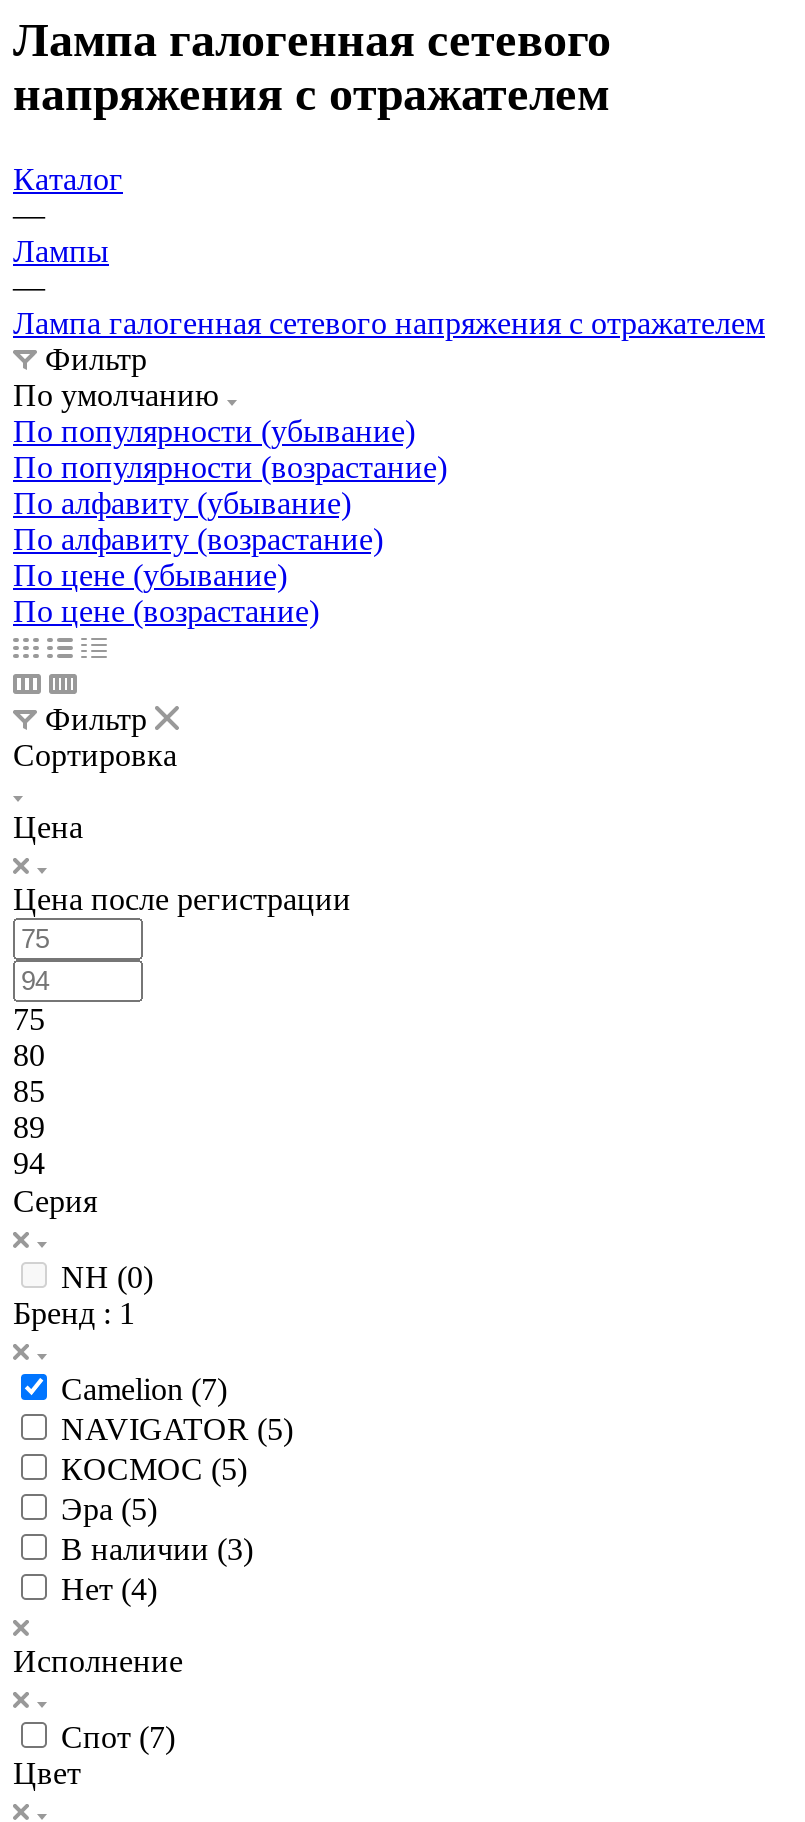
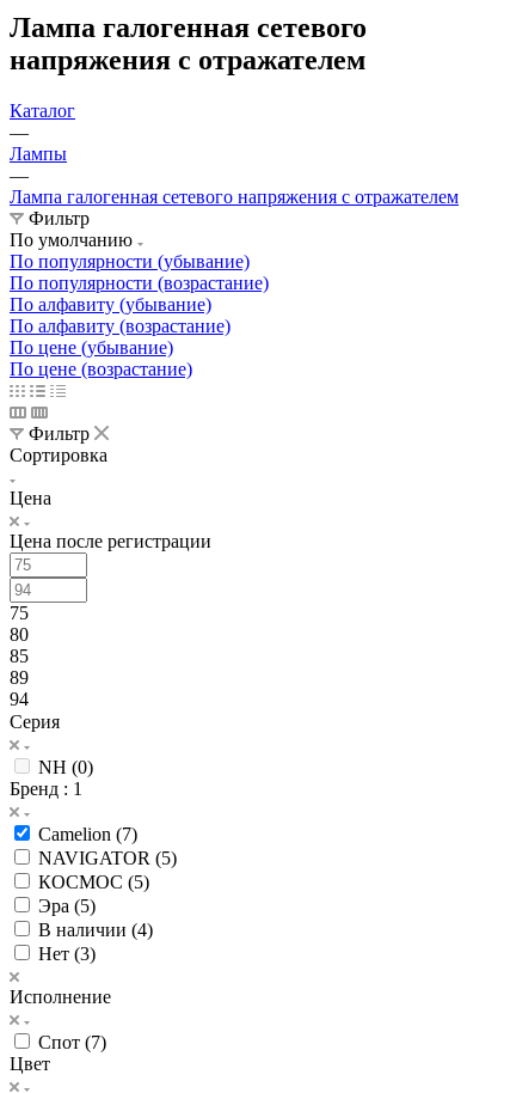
[61,1532,253,1566] В наличии (3) -> [38,919,153,940] В наличии (4)
[61,1572,157,1606] Нет (4) -> [38,943,96,964] Нет (3)

